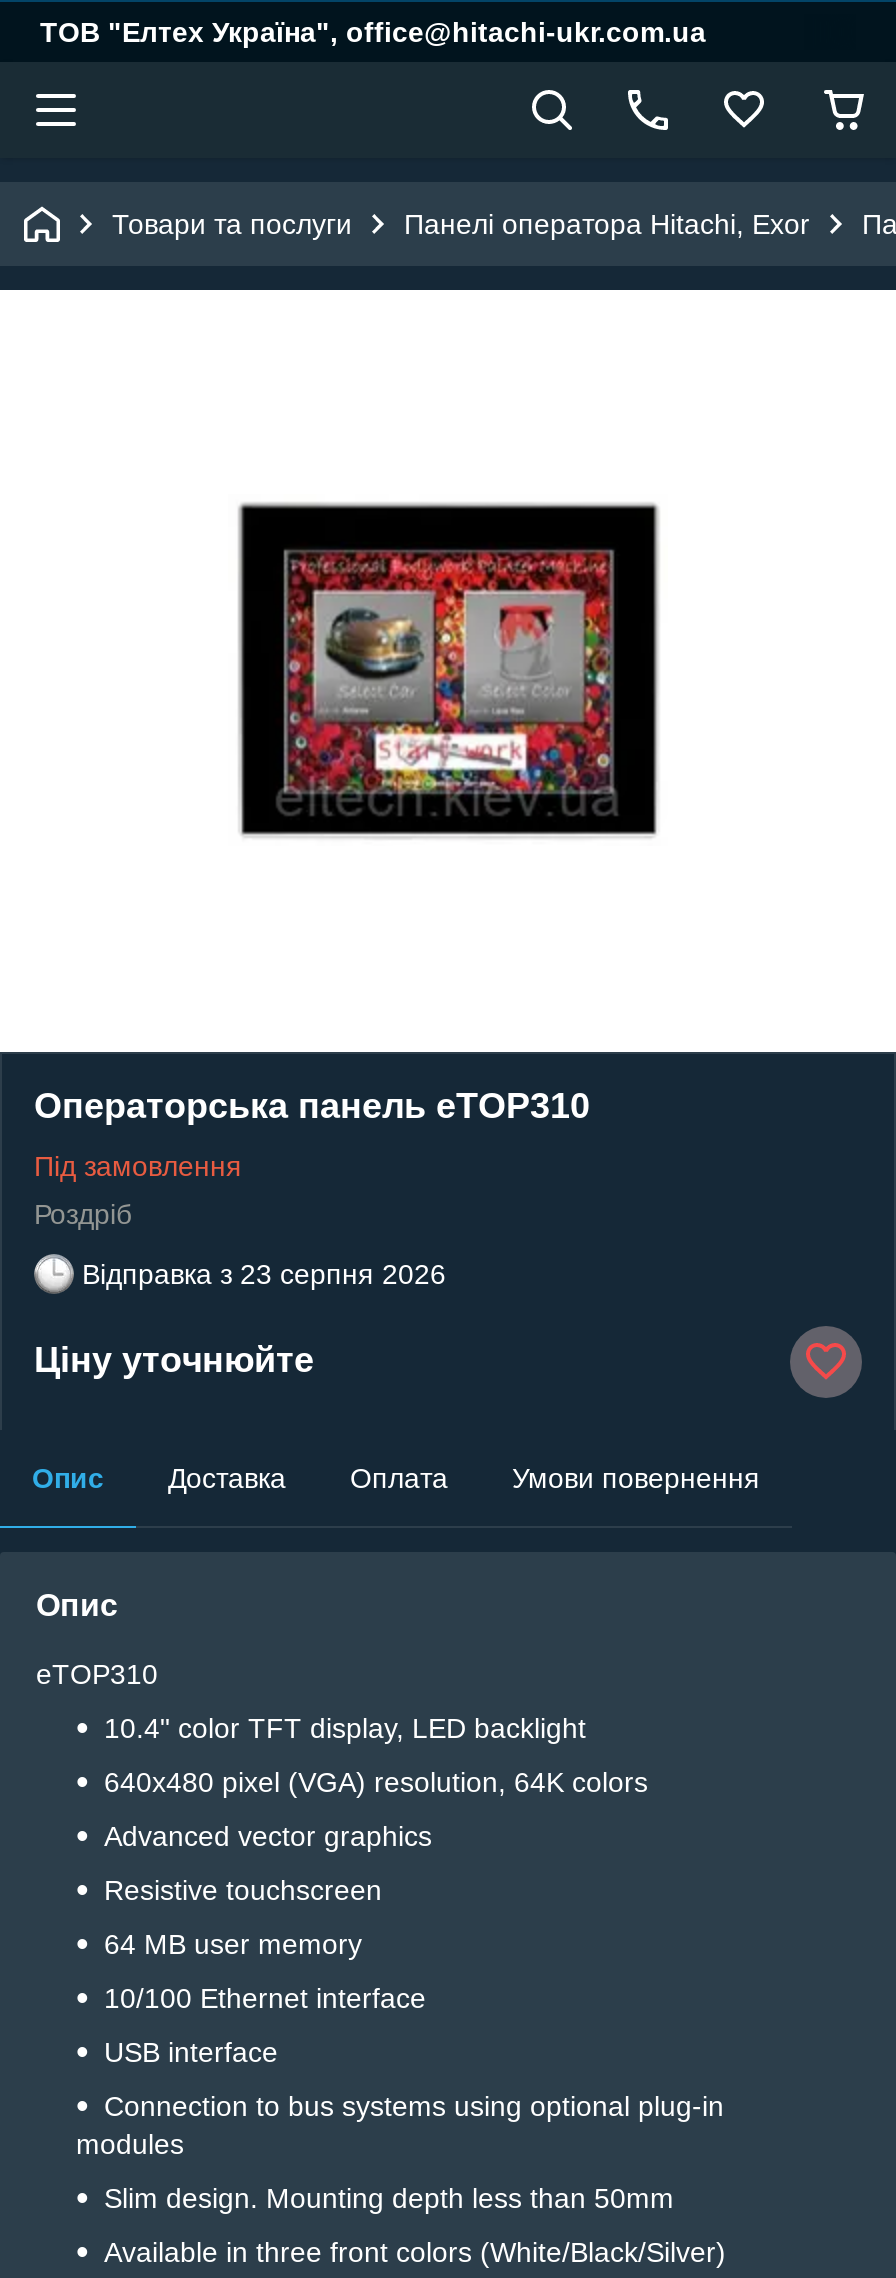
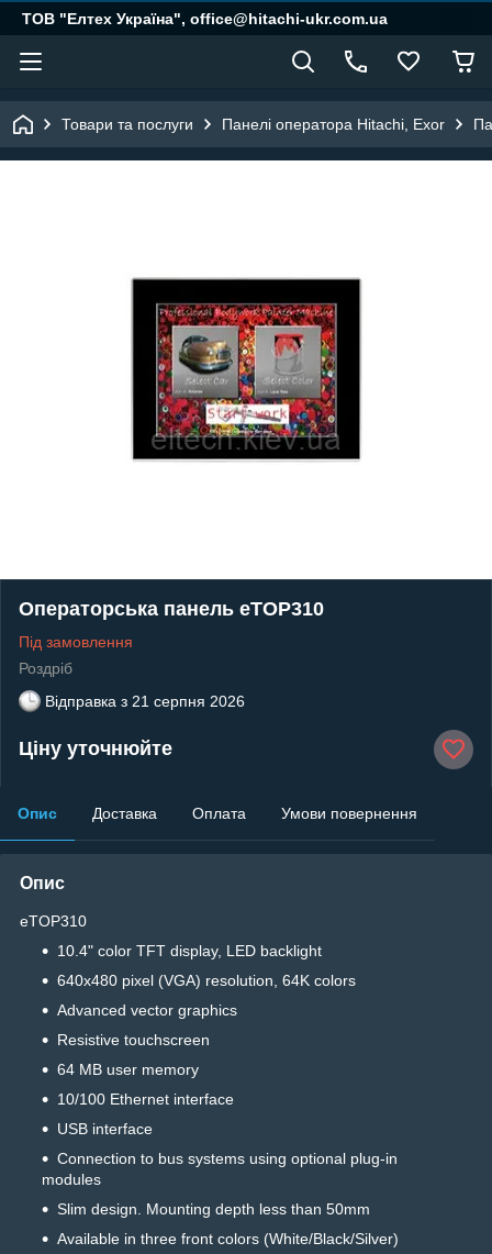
[82,1258,446,1290] Відправка з 23 серпня 2026 -> [45,692,245,710] Відправка з 21 серпня 2026

